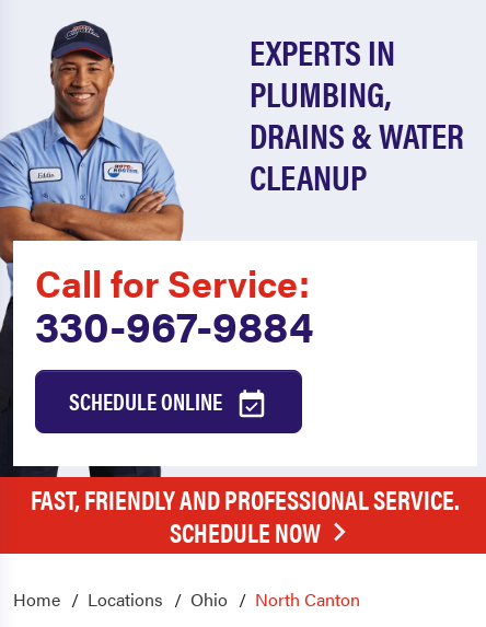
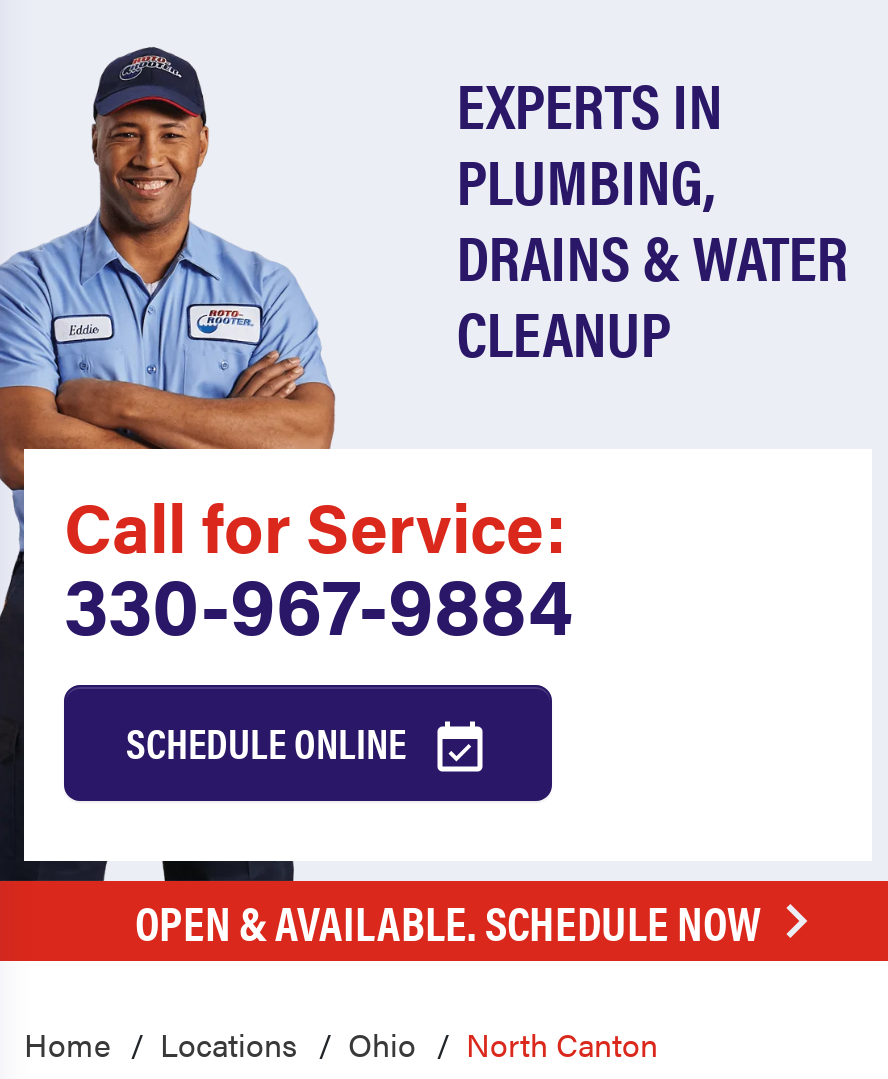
[31,480,460,550] FAST, FRIENDLY AND PROFESSIONAL SERVICE. | SCHEDULE NOW -> [135,887,761,955] OPEN & AVAILABLE. SCHEDULE NOW

